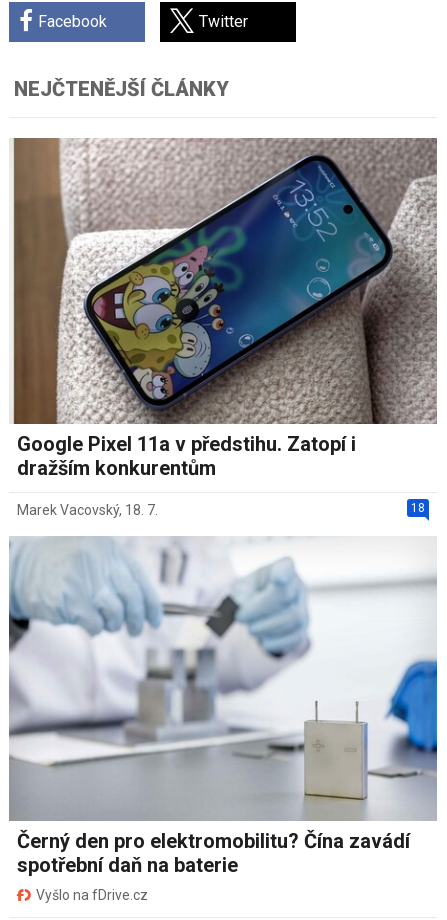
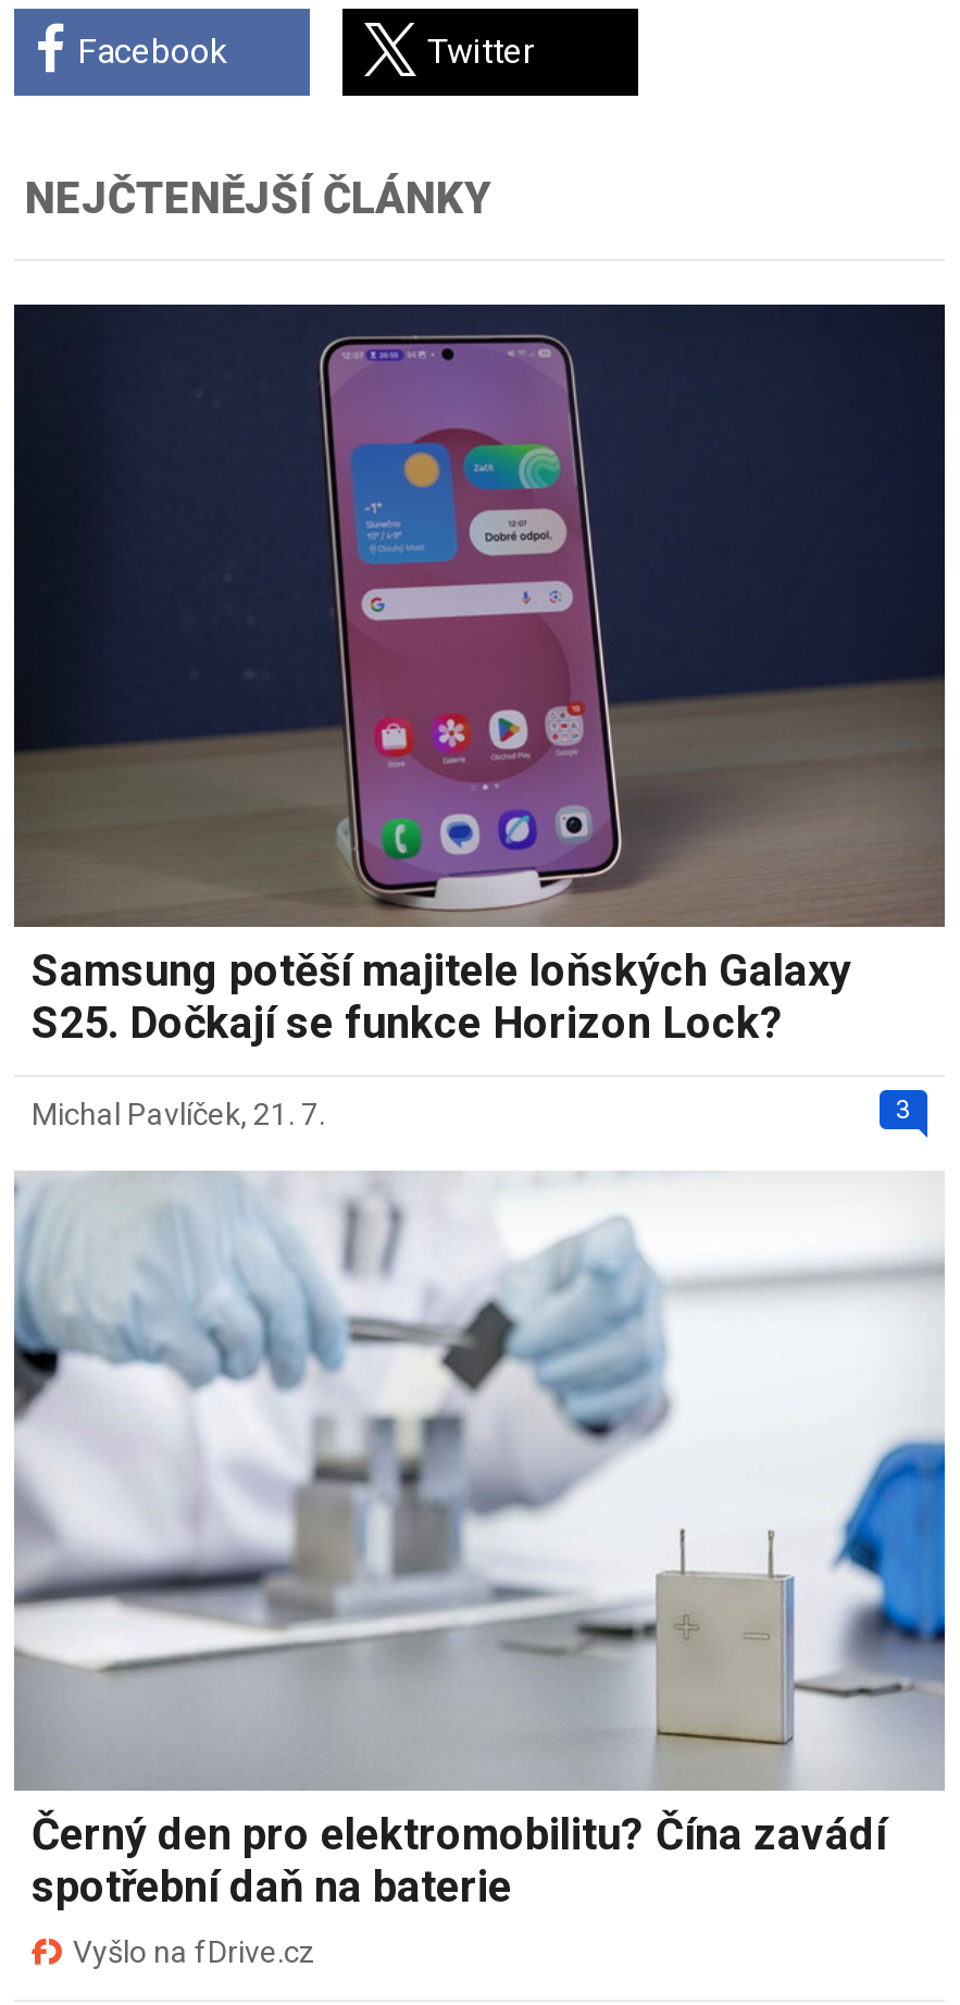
[9,137,438,480] [image] | Google Pixel 11a v předstihu. Zatopí i | dražším konkurentům -> [12,302,947,1048] [image] | Samsung potěší majitele loňských Galaxy | S25. Dočkají se funkce Horizon Lock?
[17,501,425,518] 18 | Marek Vacovský, 18. 7. -> [32,1094,911,1131] 3 | Michal Pavlíček, 21. 7.

